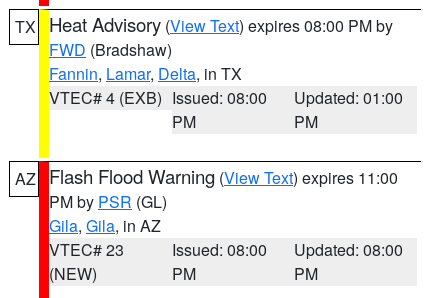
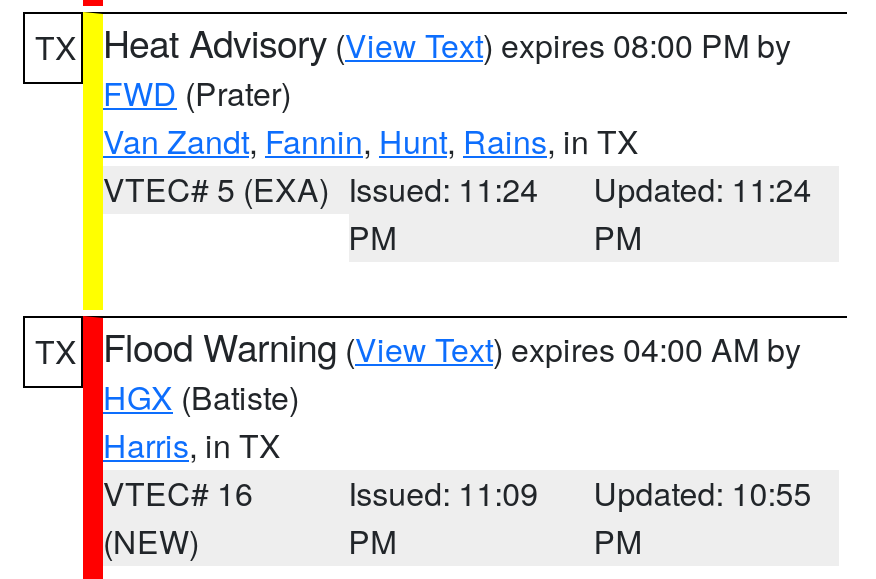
[49,38,267,109] FWD (Bradshaw) | Fannin, Lamar, Delta, in TX | VTEC# 4 (EXB) Issued: 08:00 -> [103,70,639,212] FWD (Prater) | Van Zandt, Fannin, Hunt, Rains, in TX | VTEC# 5 (EXA) Issued: 11:24
[294,86,403,109] Updated: 01:00 -> [593,166,811,212] Updated: 11:24
[15,163,398,261] AZ Flash Flood Warning (View Text) expires 11:00 | PM by PSR (GL) | Gila, Gila, in AZ | VTEC# 23 -> [35,320,801,516] TX Flood Warning (View Text) expires 04:00 AM by | HGX (Batiste) | Harris, in TX | VTEC# 16
[172,238,267,261] Issued: 08:00 -> [348,470,538,516] Issued: 11:09
[294,238,403,261] Updated: 08:00 -> [593,470,811,516] Updated: 10:55

